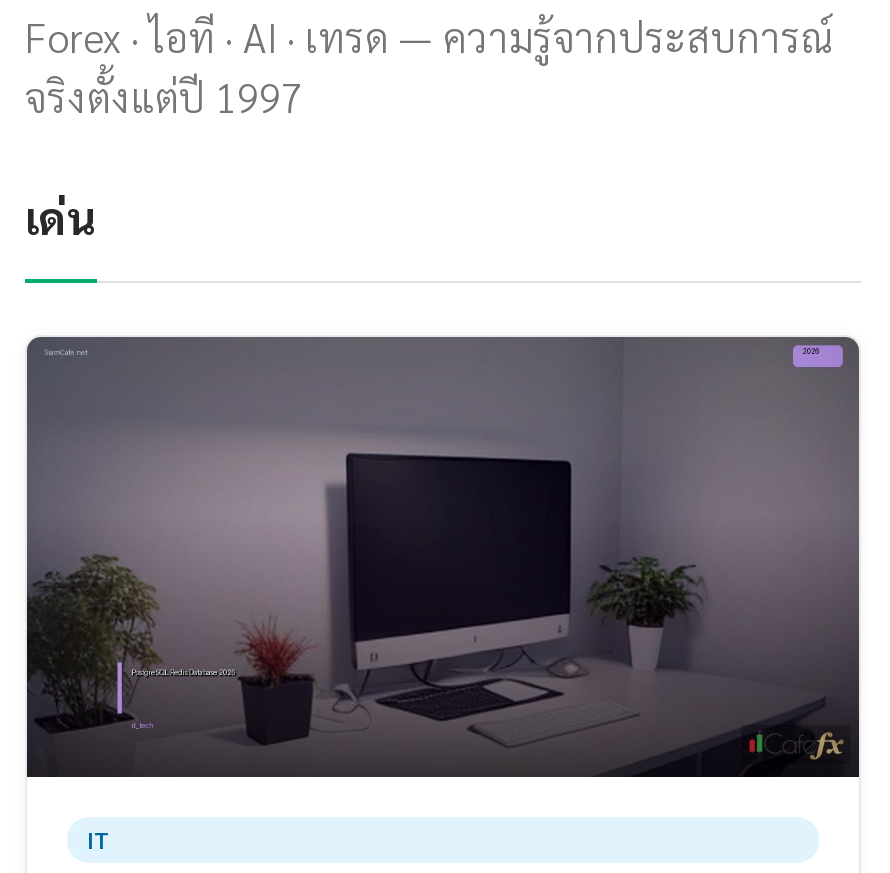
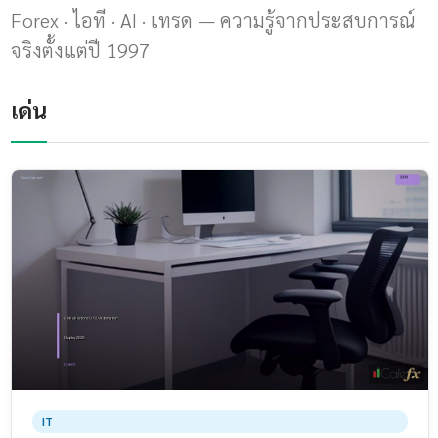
[29,335,859,775] [image] -> [12,170,428,389] [image]

